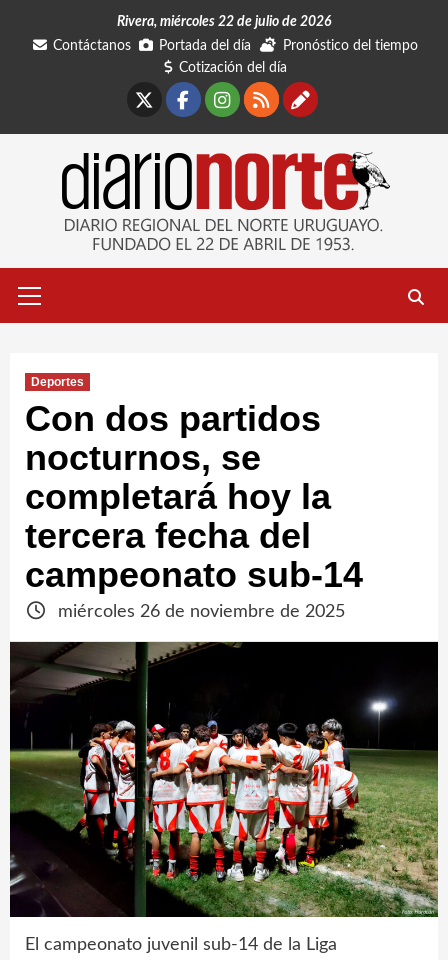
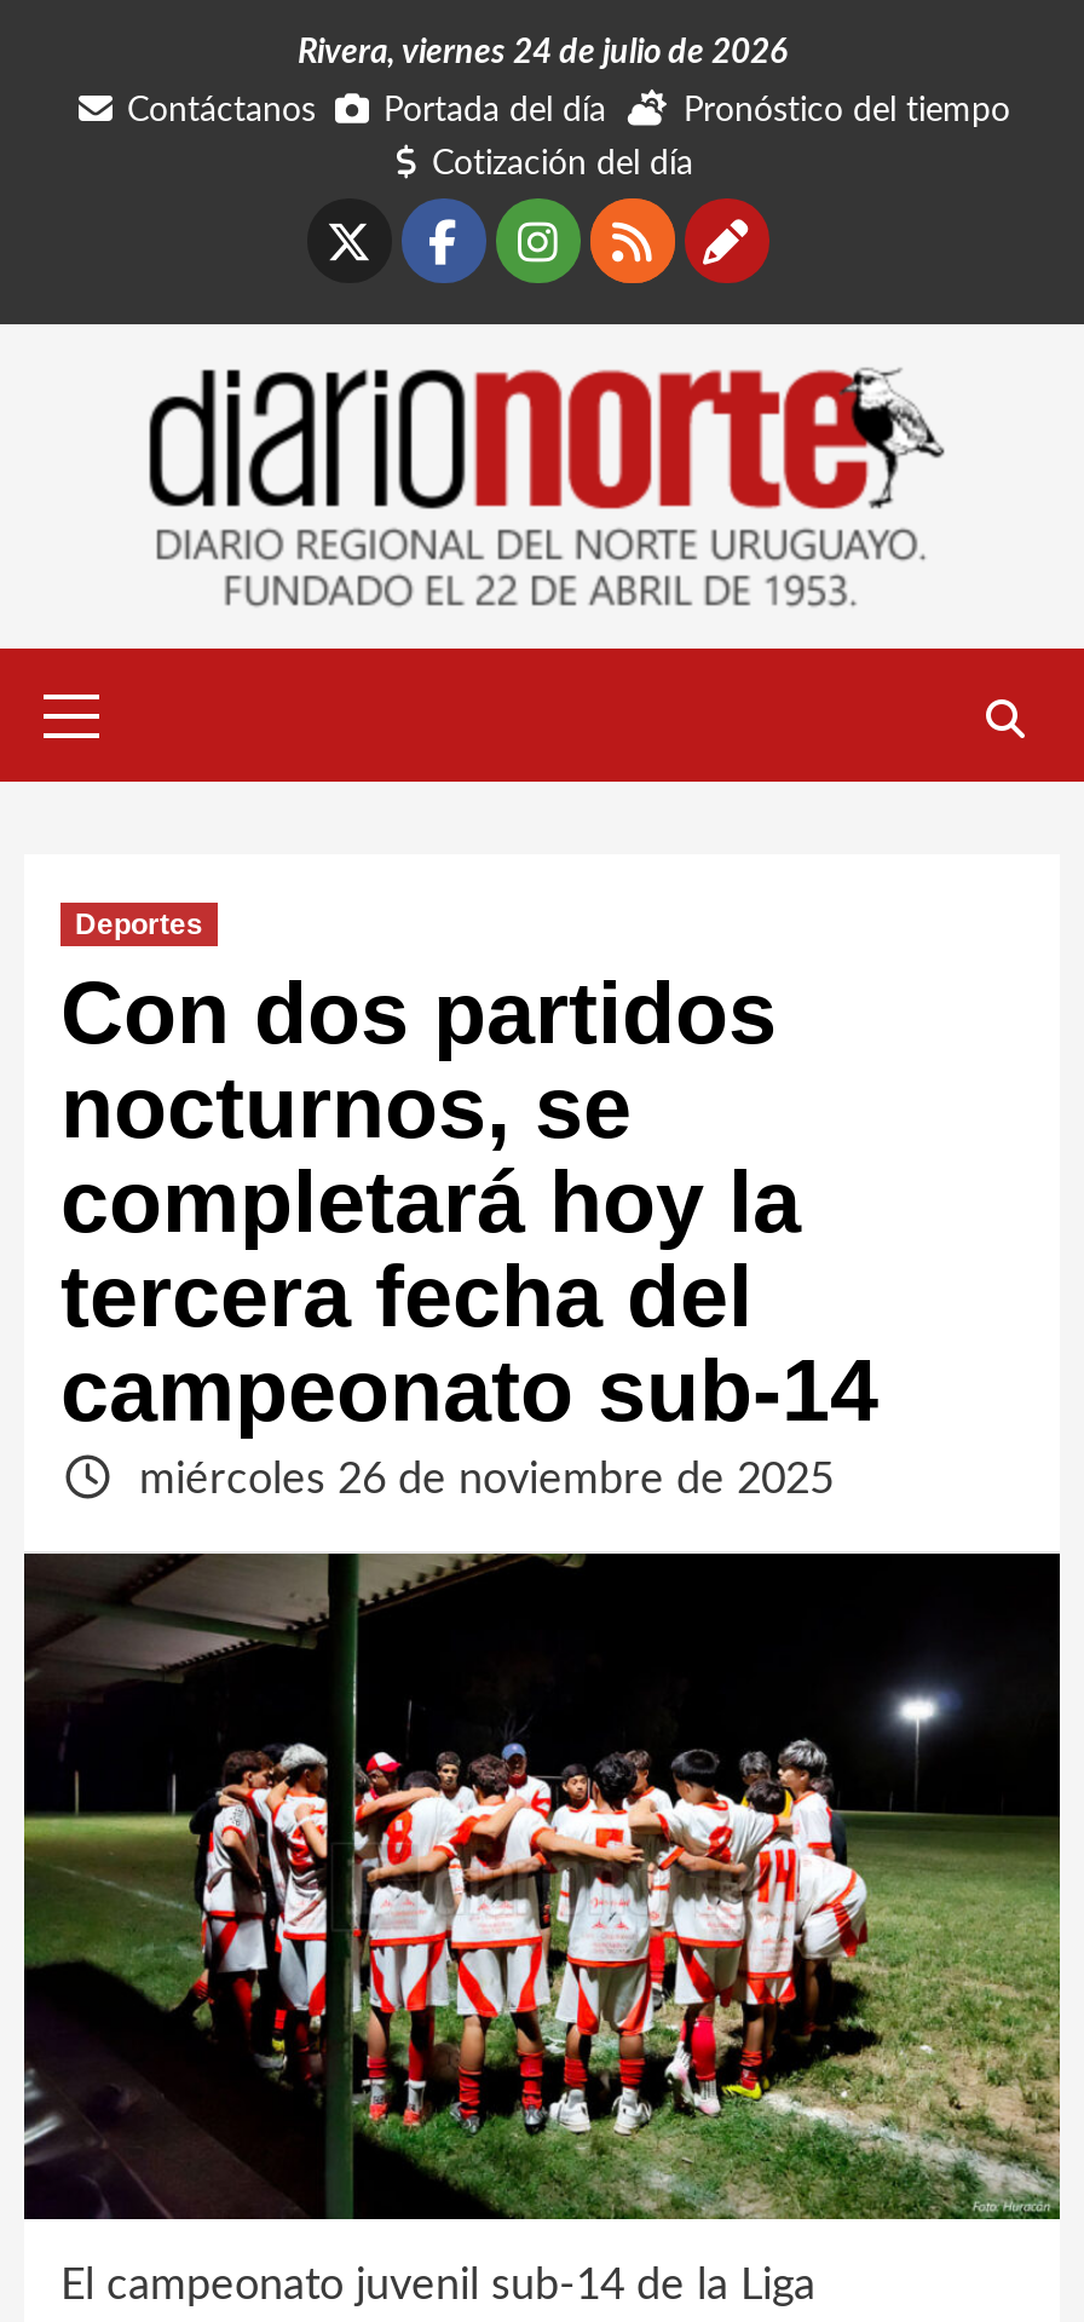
[117,15,331,29] Rivera, miércoles 22 de julio de 2026 -> [298,36,786,70] Rivera, viernes 24 de julio de 2026

